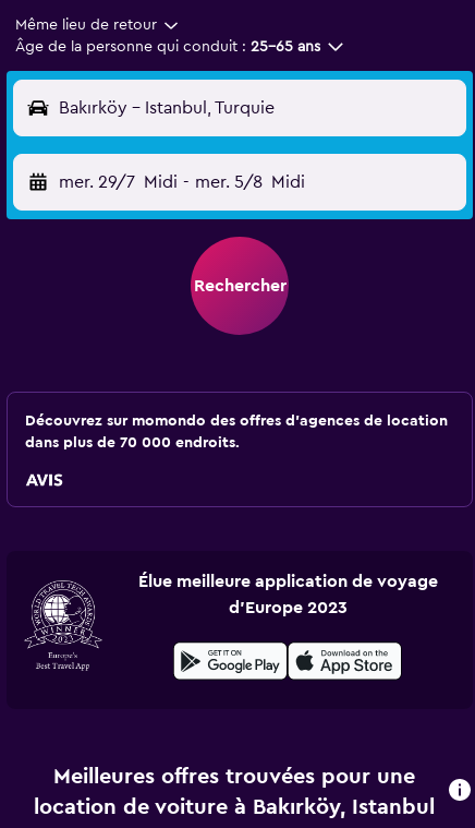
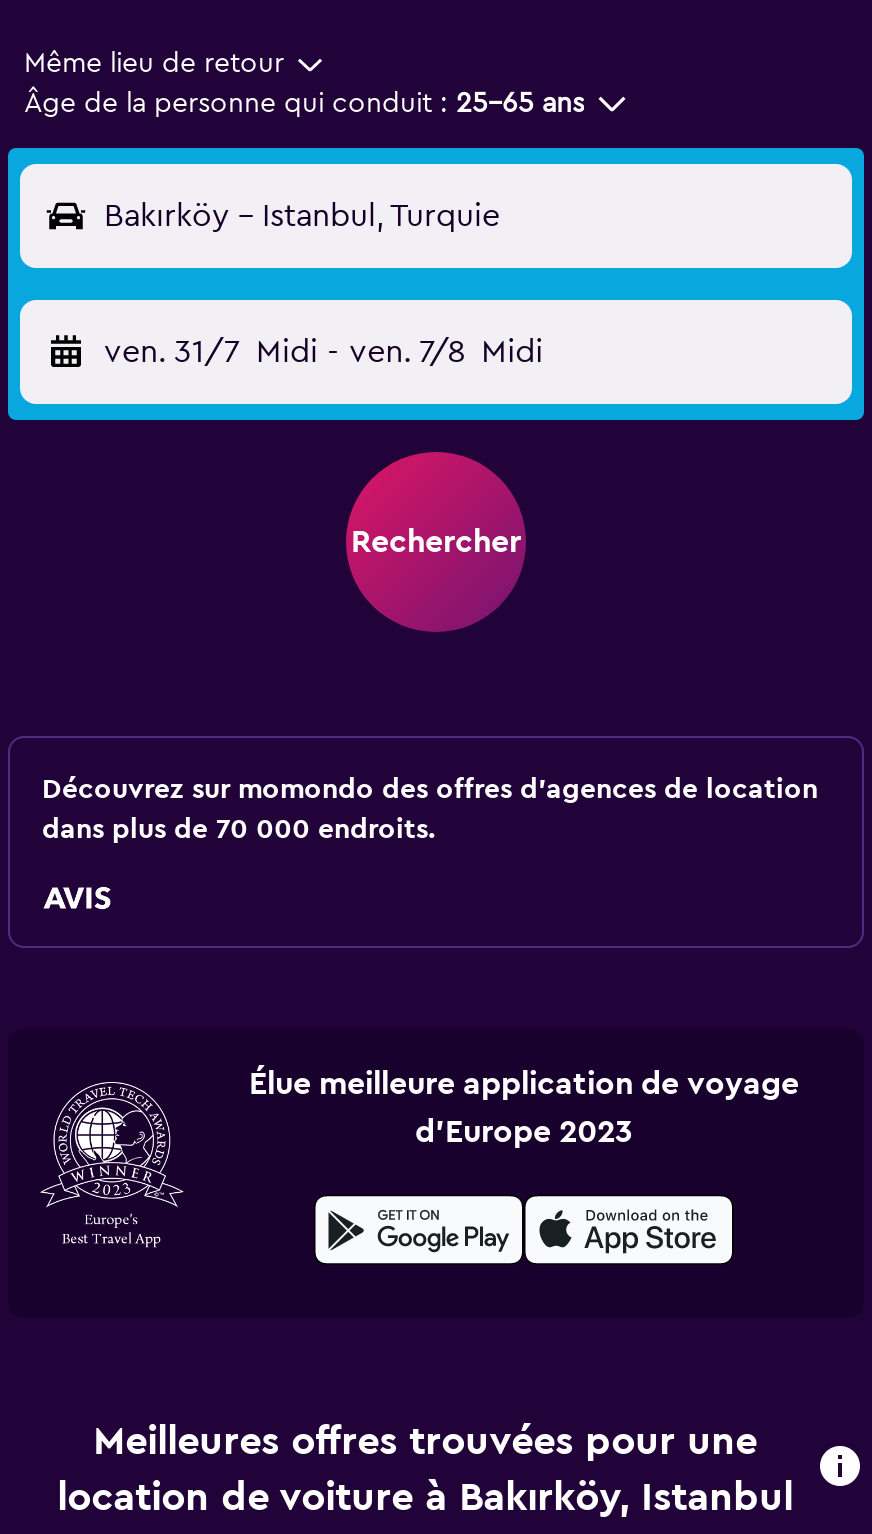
[59,173,305,191] mer. 29/7 Midi - mer. 5/8 Midi -> [104,336,543,368] ven. 31/7 Midi - ven. 7/8 Midi

